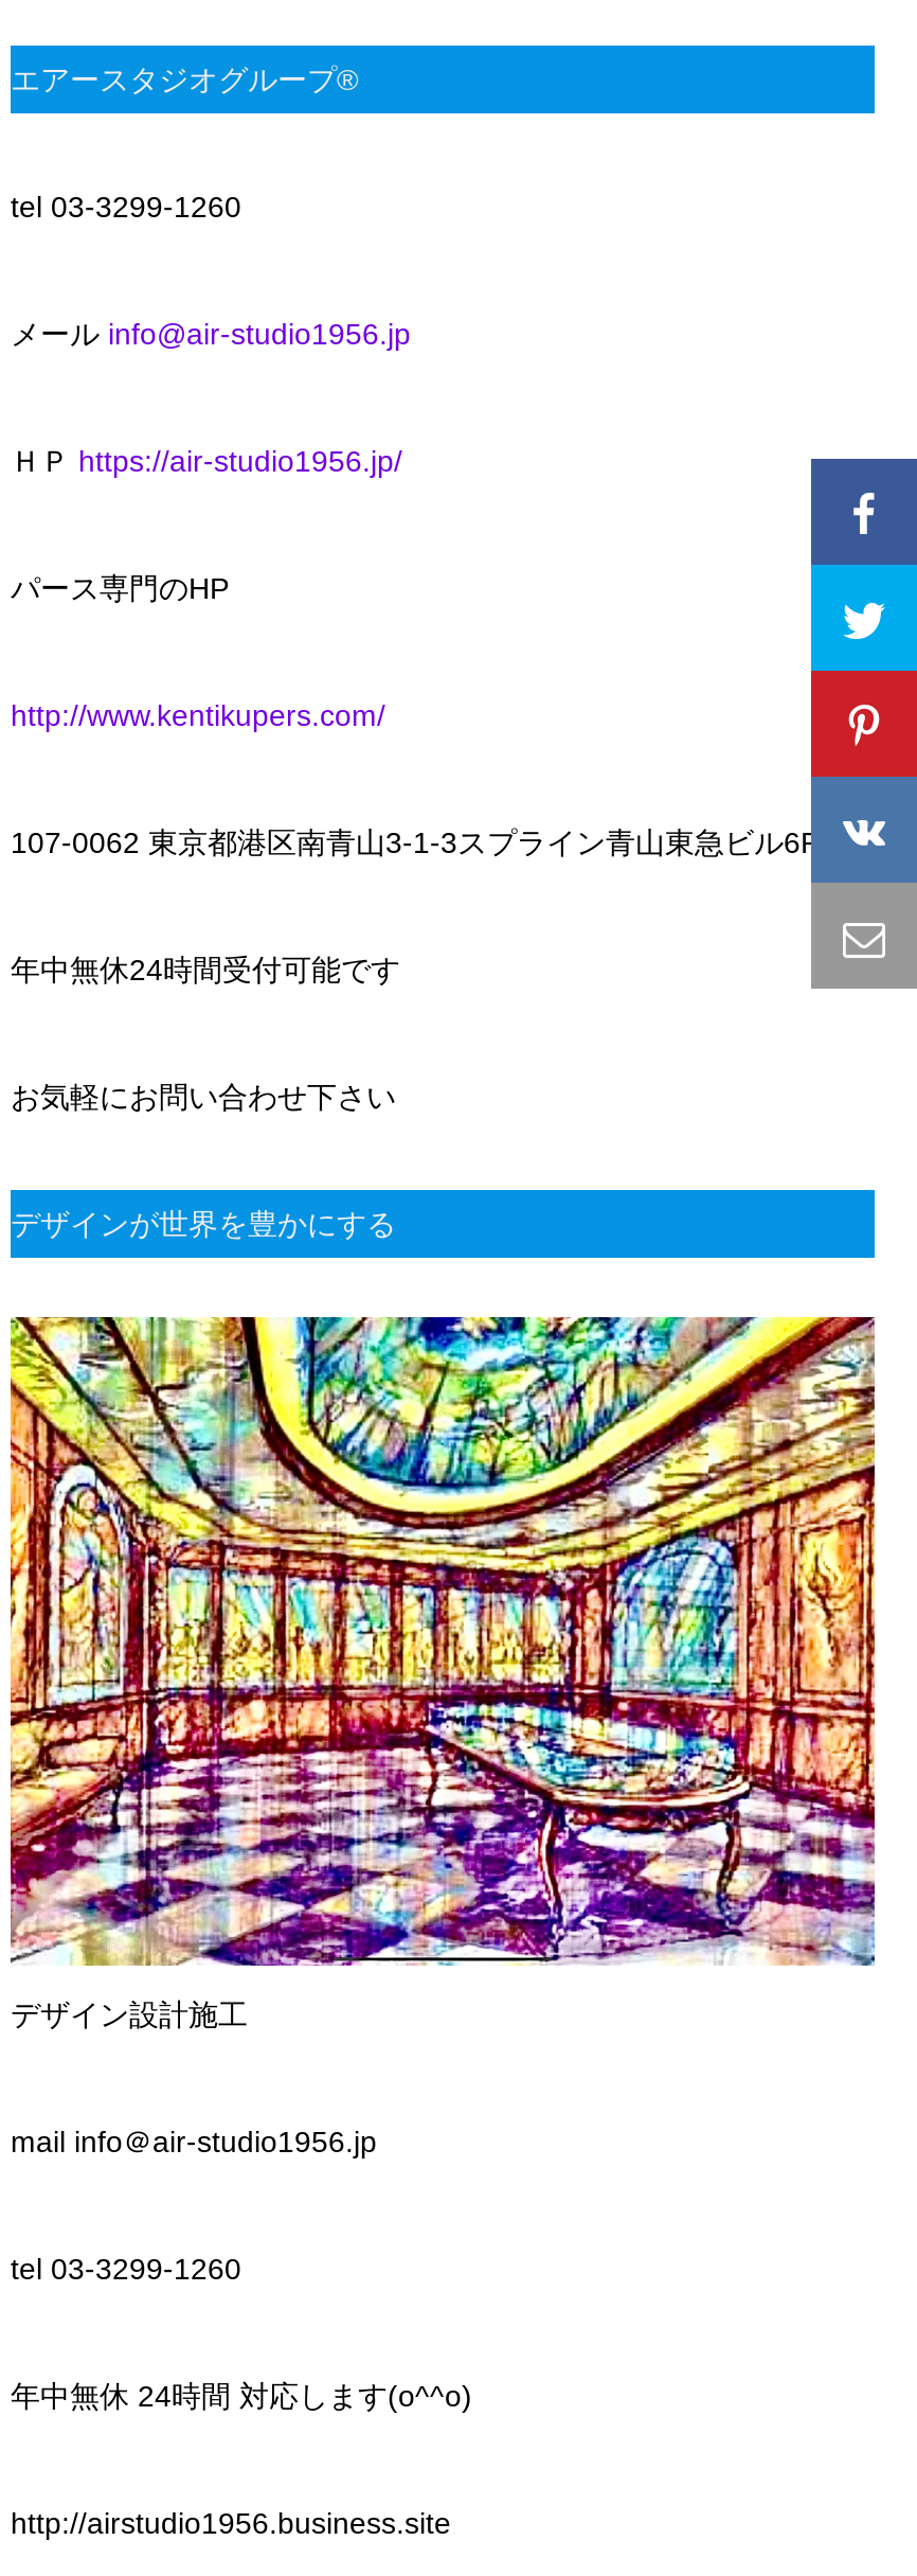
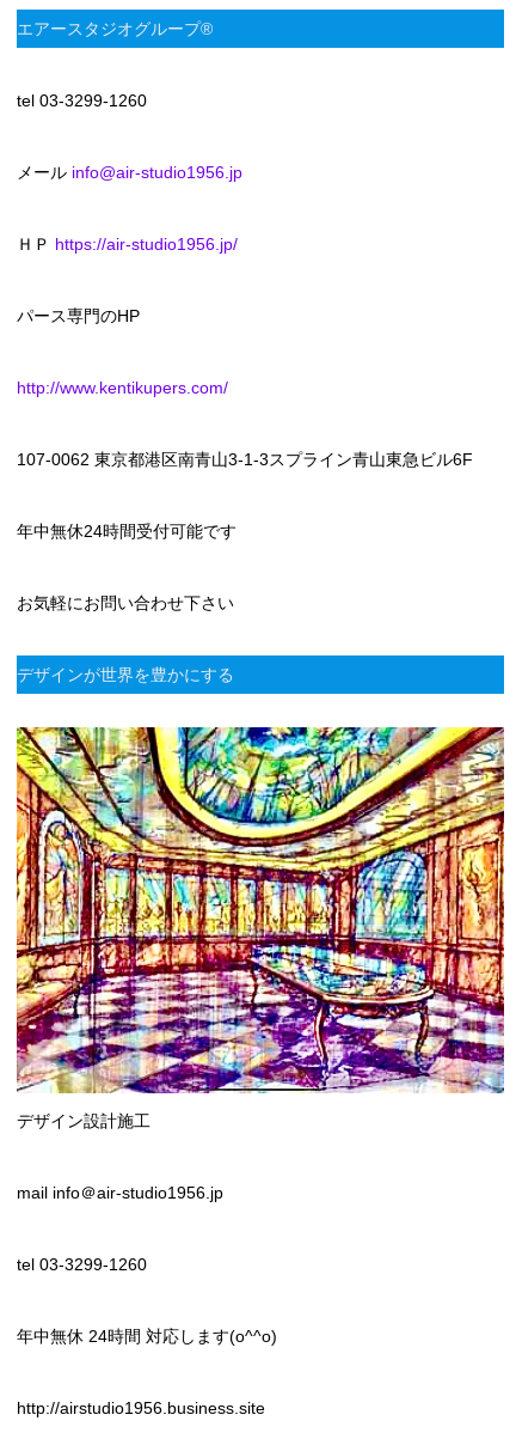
[809,457,911,991] [image] -> none

